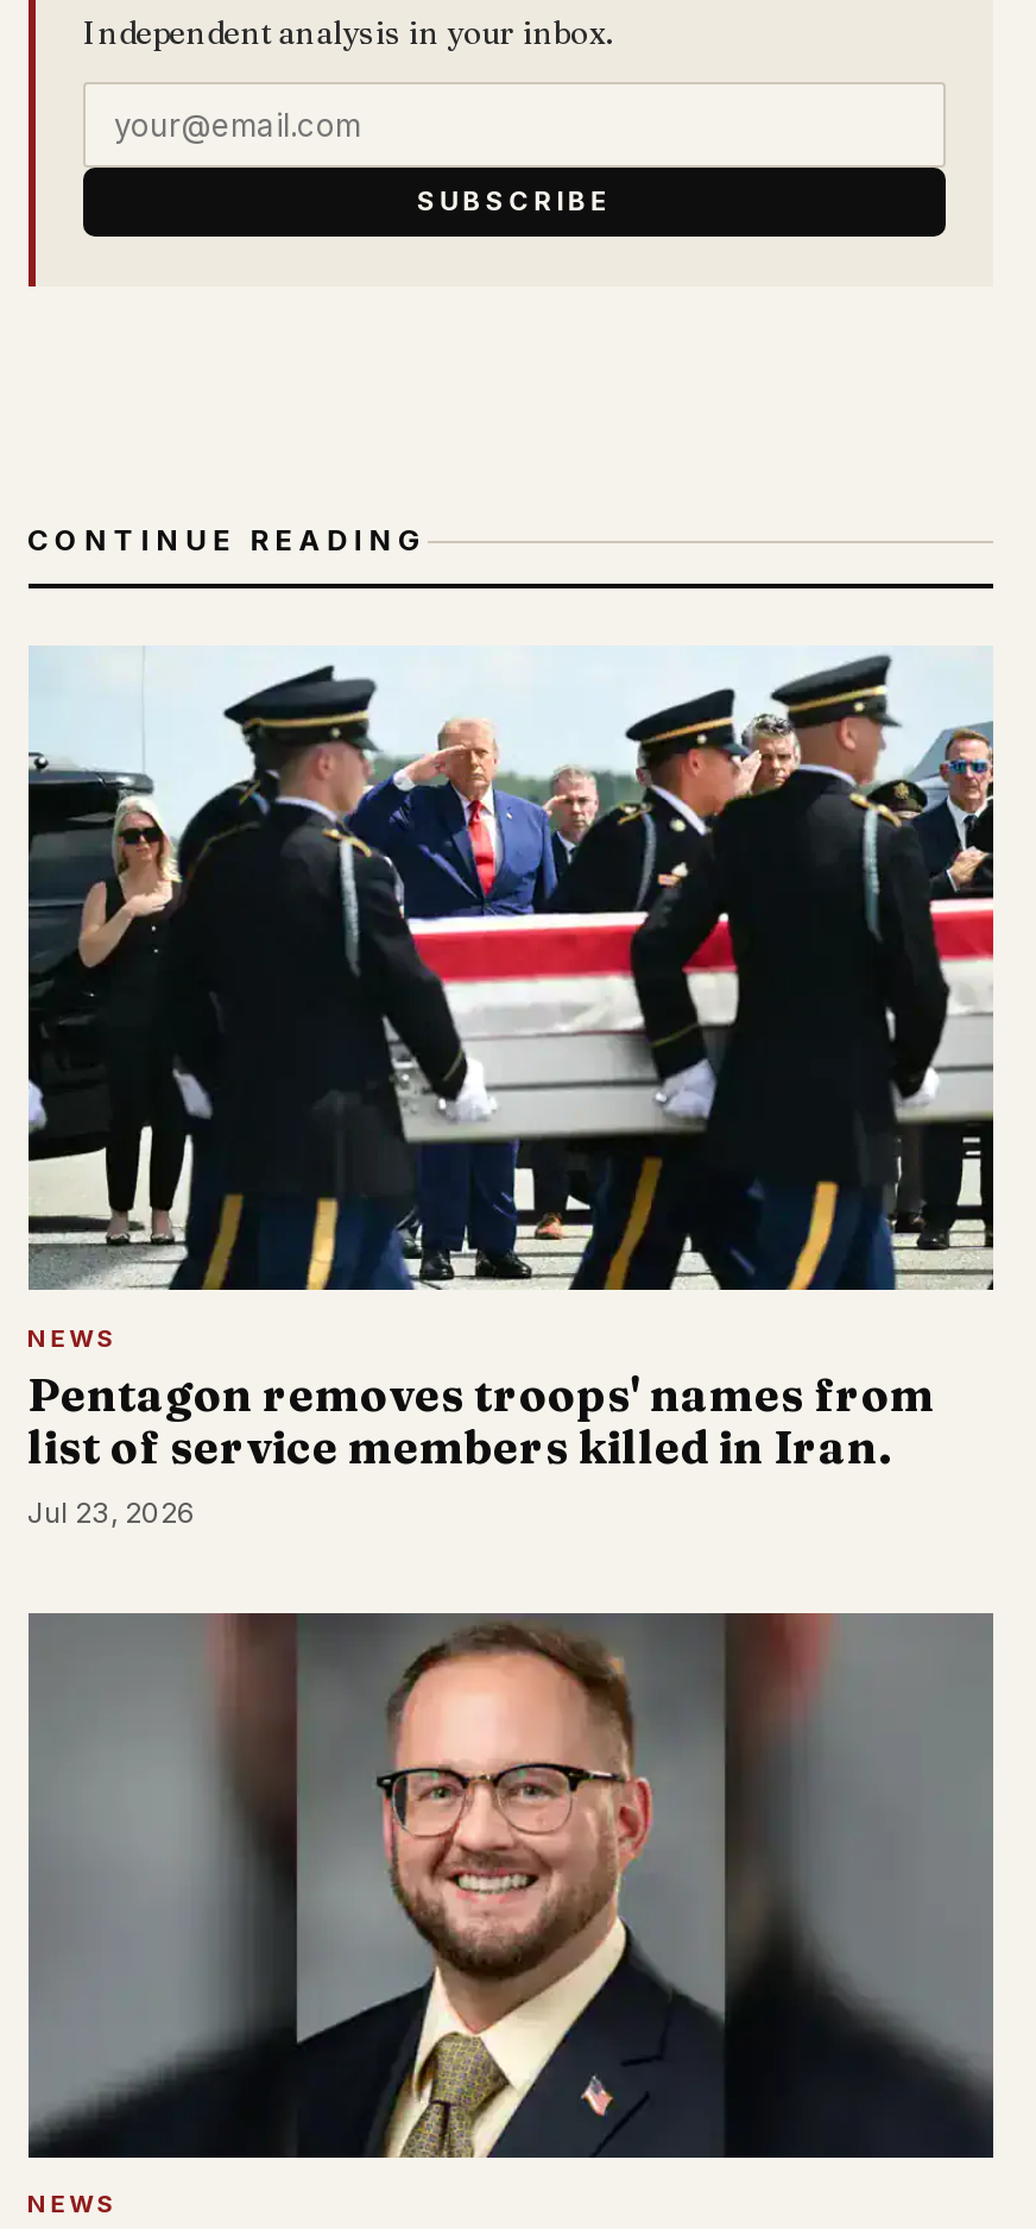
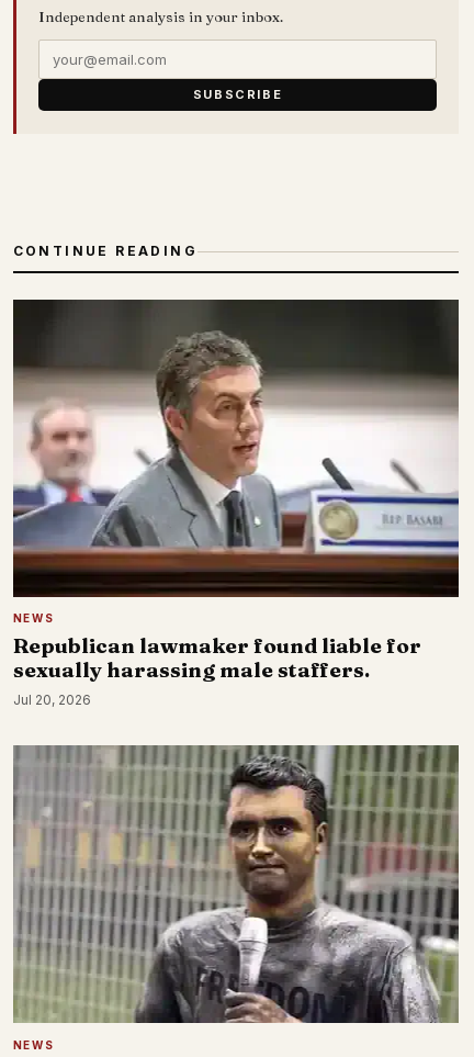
[26,646,996,1530] [image] | Pentagon removes troops' names from | list of service members killed in Iran. | Jul 23, 2026 -> [12,299,460,708] [image] | Republican lawmaker found liable for | sexually harassing male staffers. | Jul 20, 2026
[29,1611,993,2162] [image] -> [13,744,460,1024] [image]

